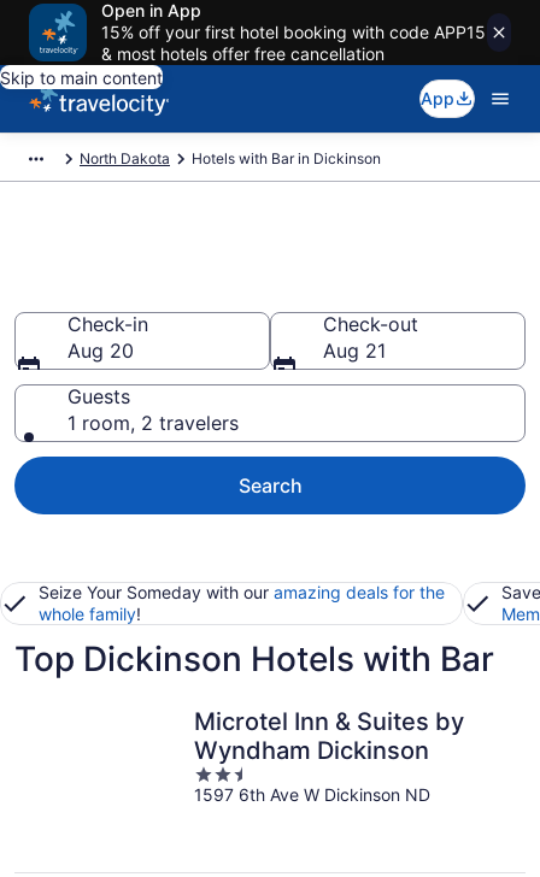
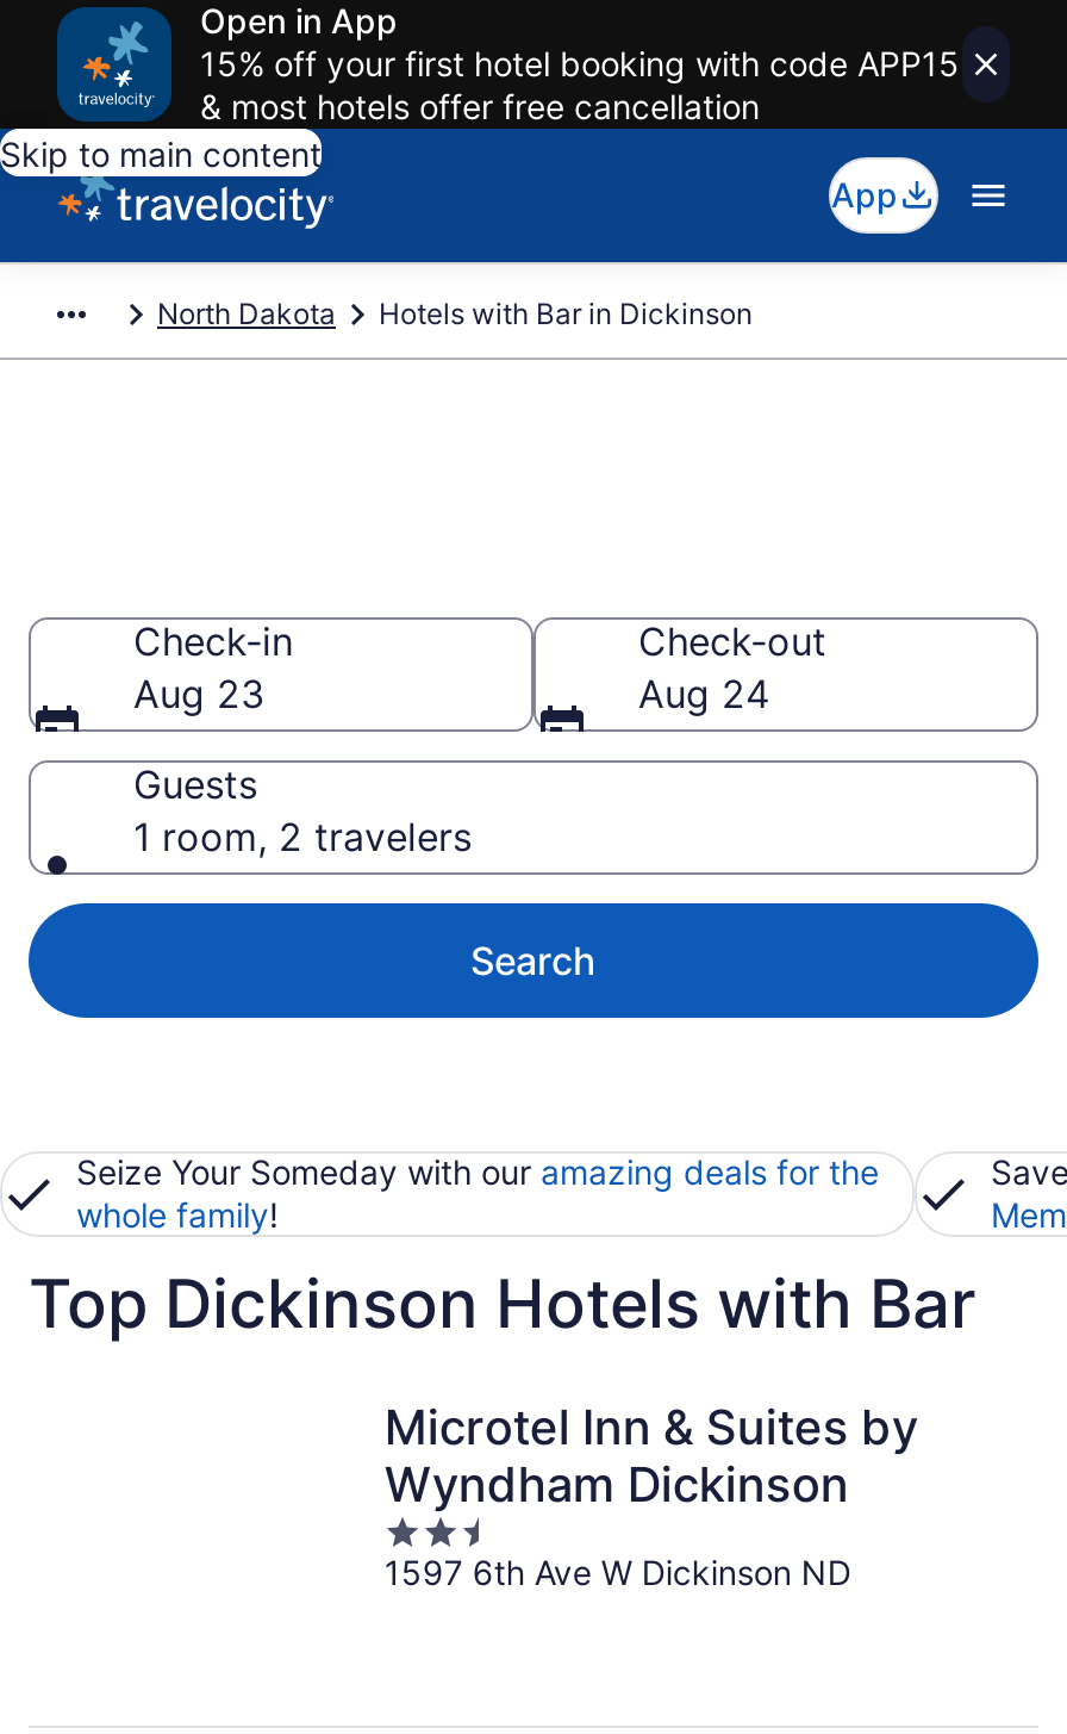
[67,339,134,363] Aug 20 -> [133,670,264,717] Aug 23
[323,339,386,363] Aug 21 -> [638,670,769,717] Aug 24

